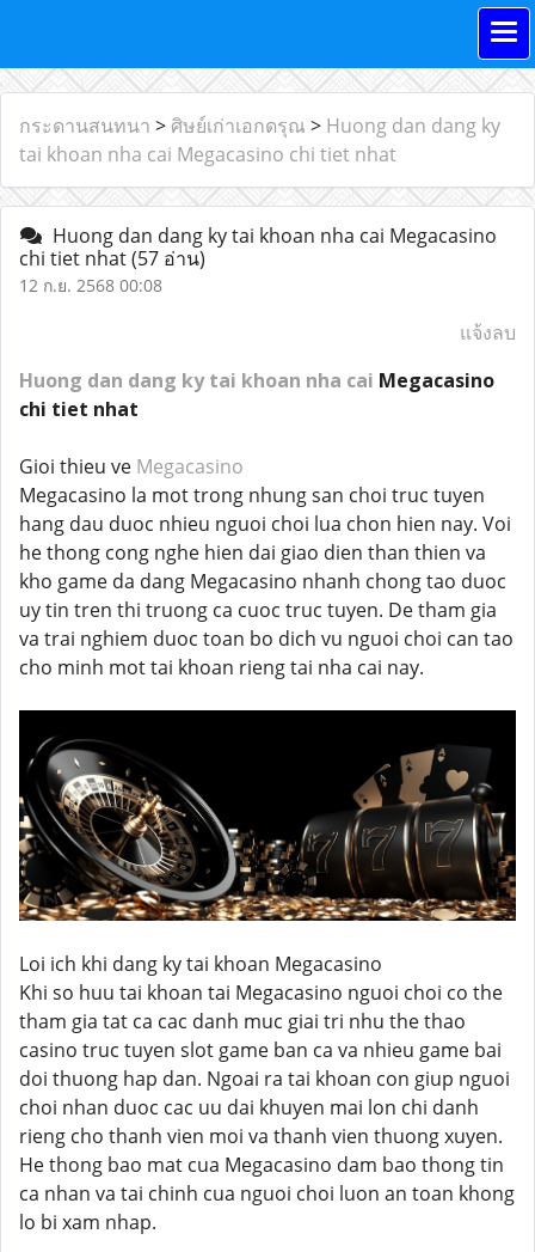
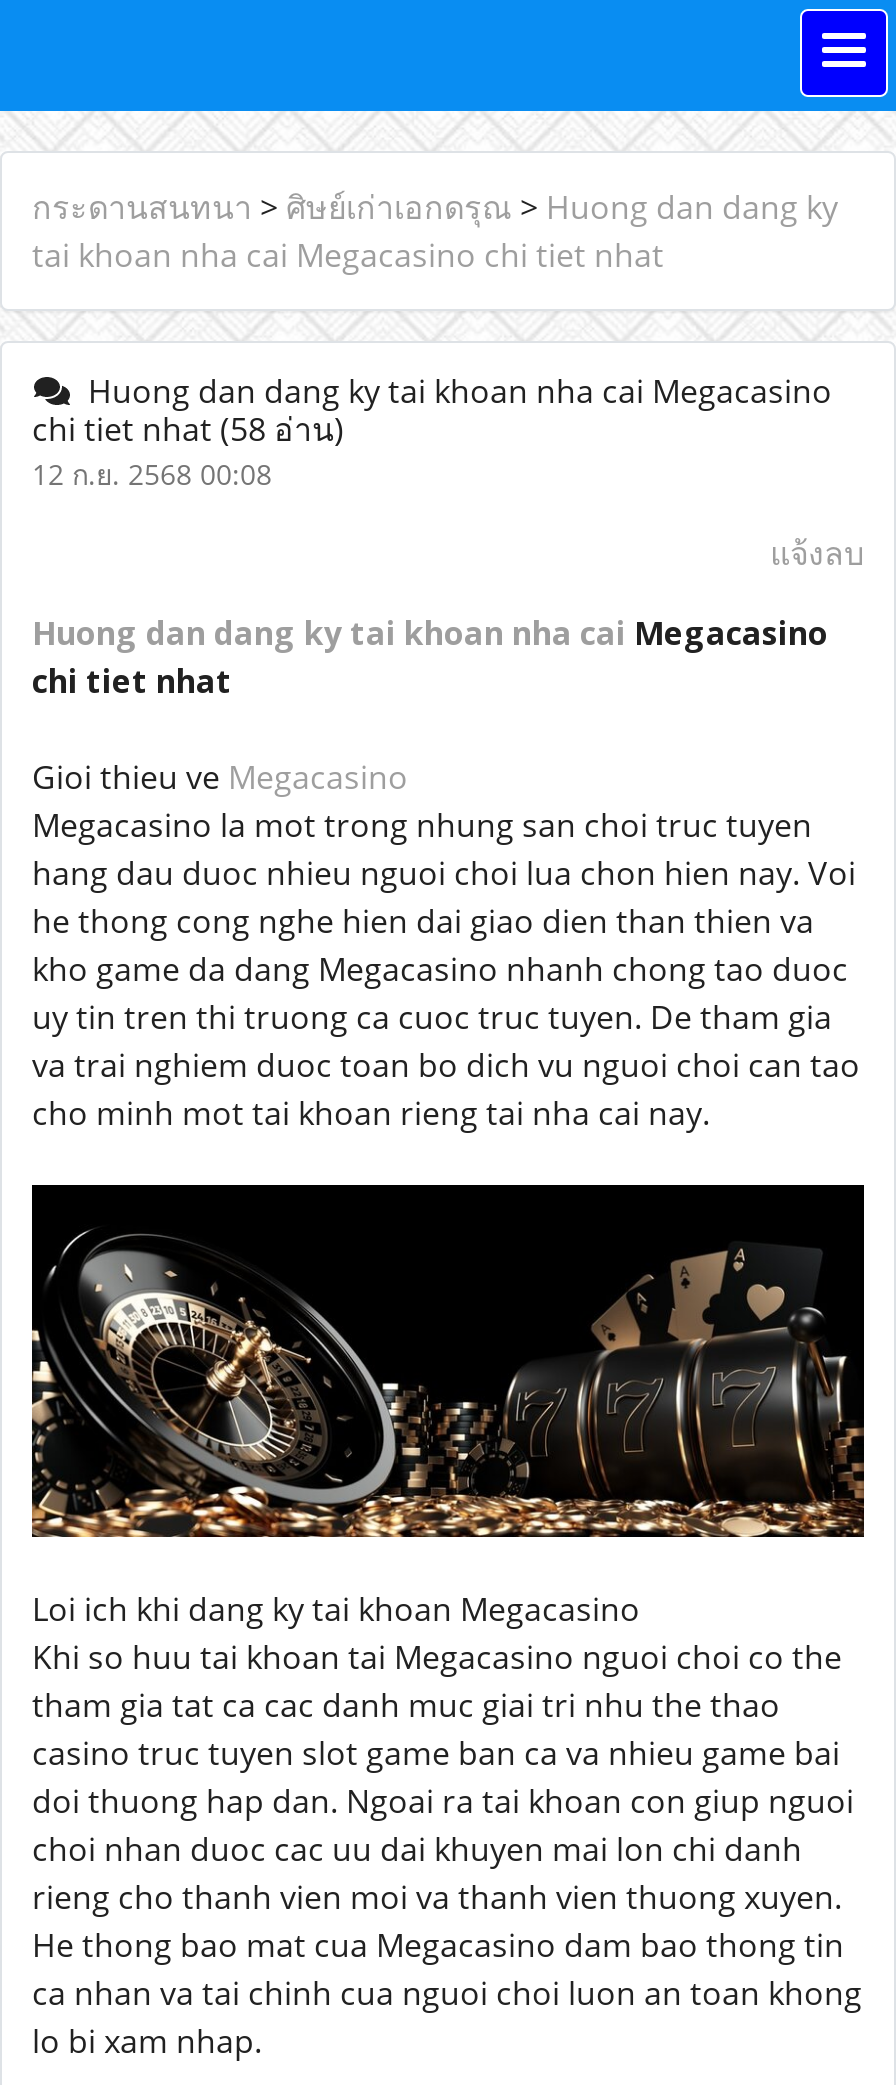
[19,245,205,271] chi tiet nhat (57 อ่าน) -> [32,407,344,451] chi tiet nhat (58 อ่าน)

